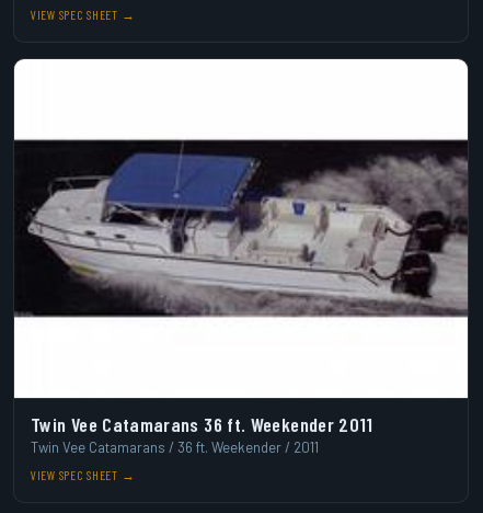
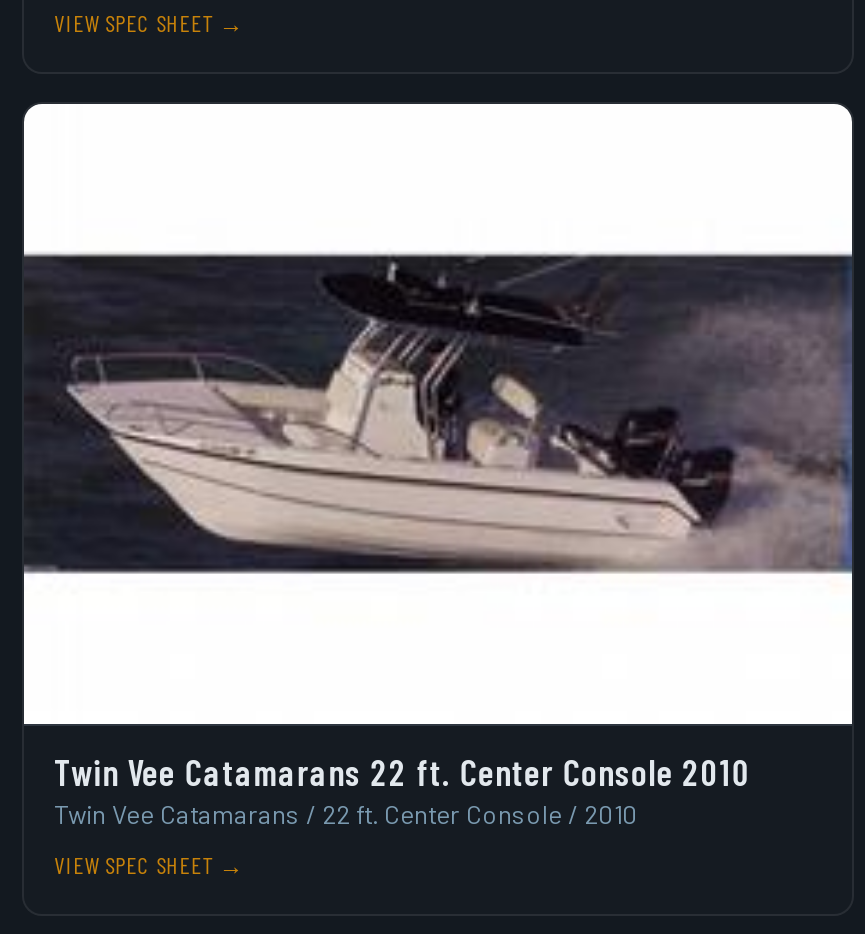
[15,139,468,318] [image] -> [24,253,854,575] [image]
[31,412,373,456] Twin Vee Catamarans 36 ft. Weekender 2011 | Twin Vee Catamarans / 36 ft. Weekender / 2011 -> [54,749,751,829] Twin Vee Catamarans 22 ft. Center Console 2010 | Twin Vee Catamarans / 22 ft. Center Console / 2010

